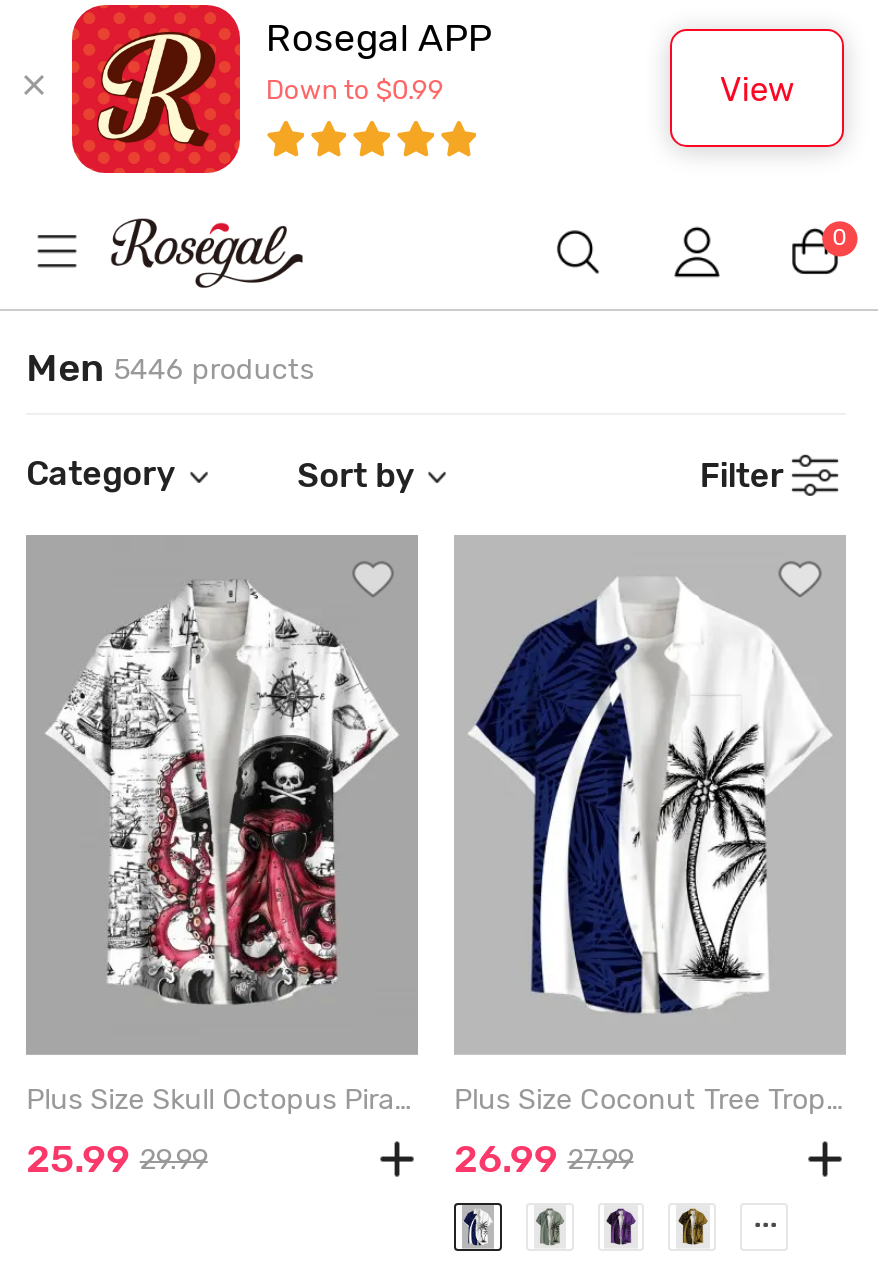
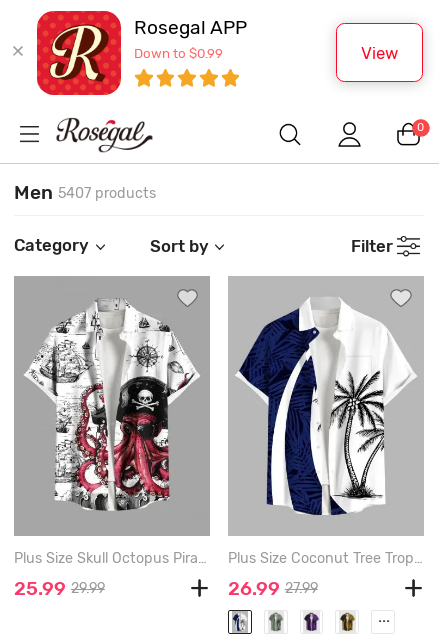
[26,345,314,391] Men 5446 products -> [14,181,156,204] Men 5407 products

